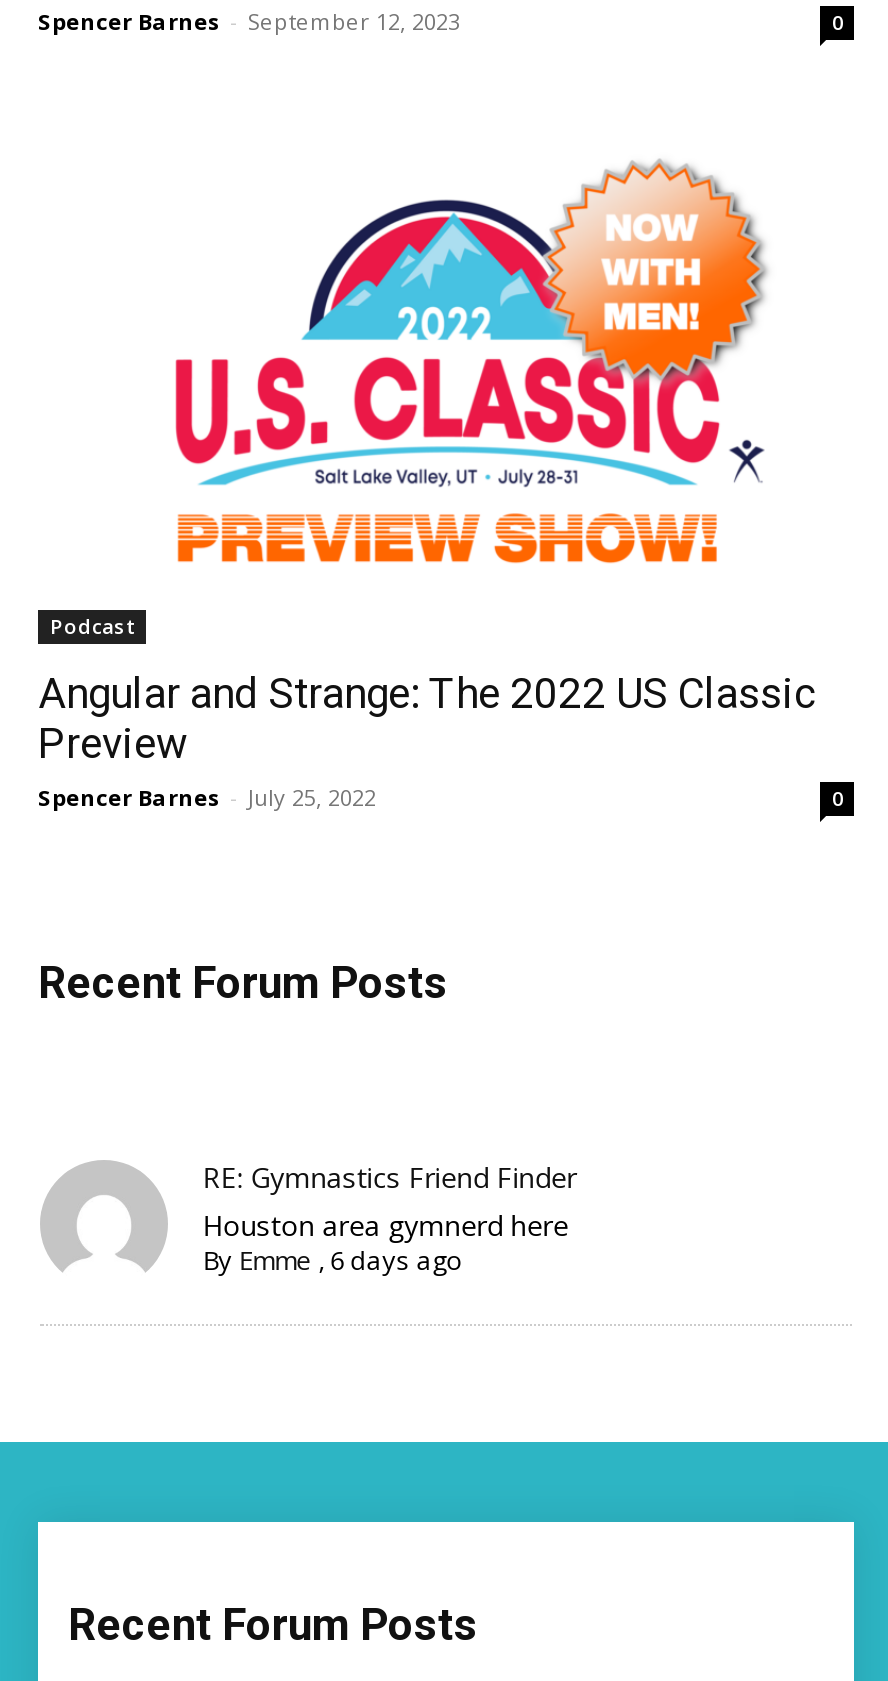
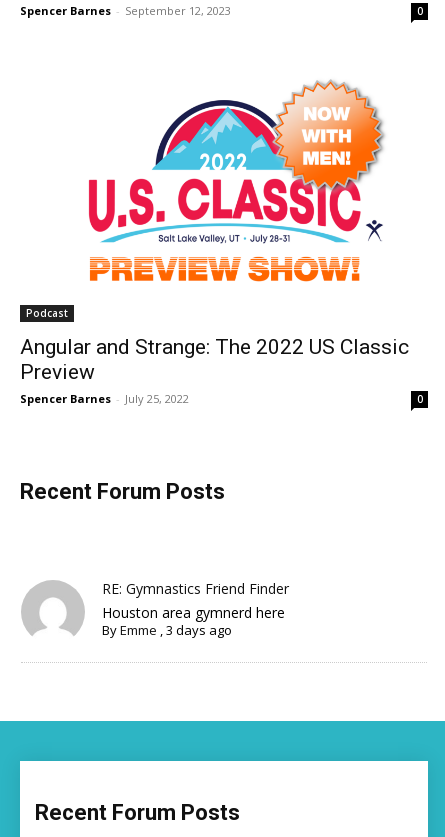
[202,1241,462,1277] By Emme, 6 days ago -> [102,621,232,639] By Emme, 3 days ago

